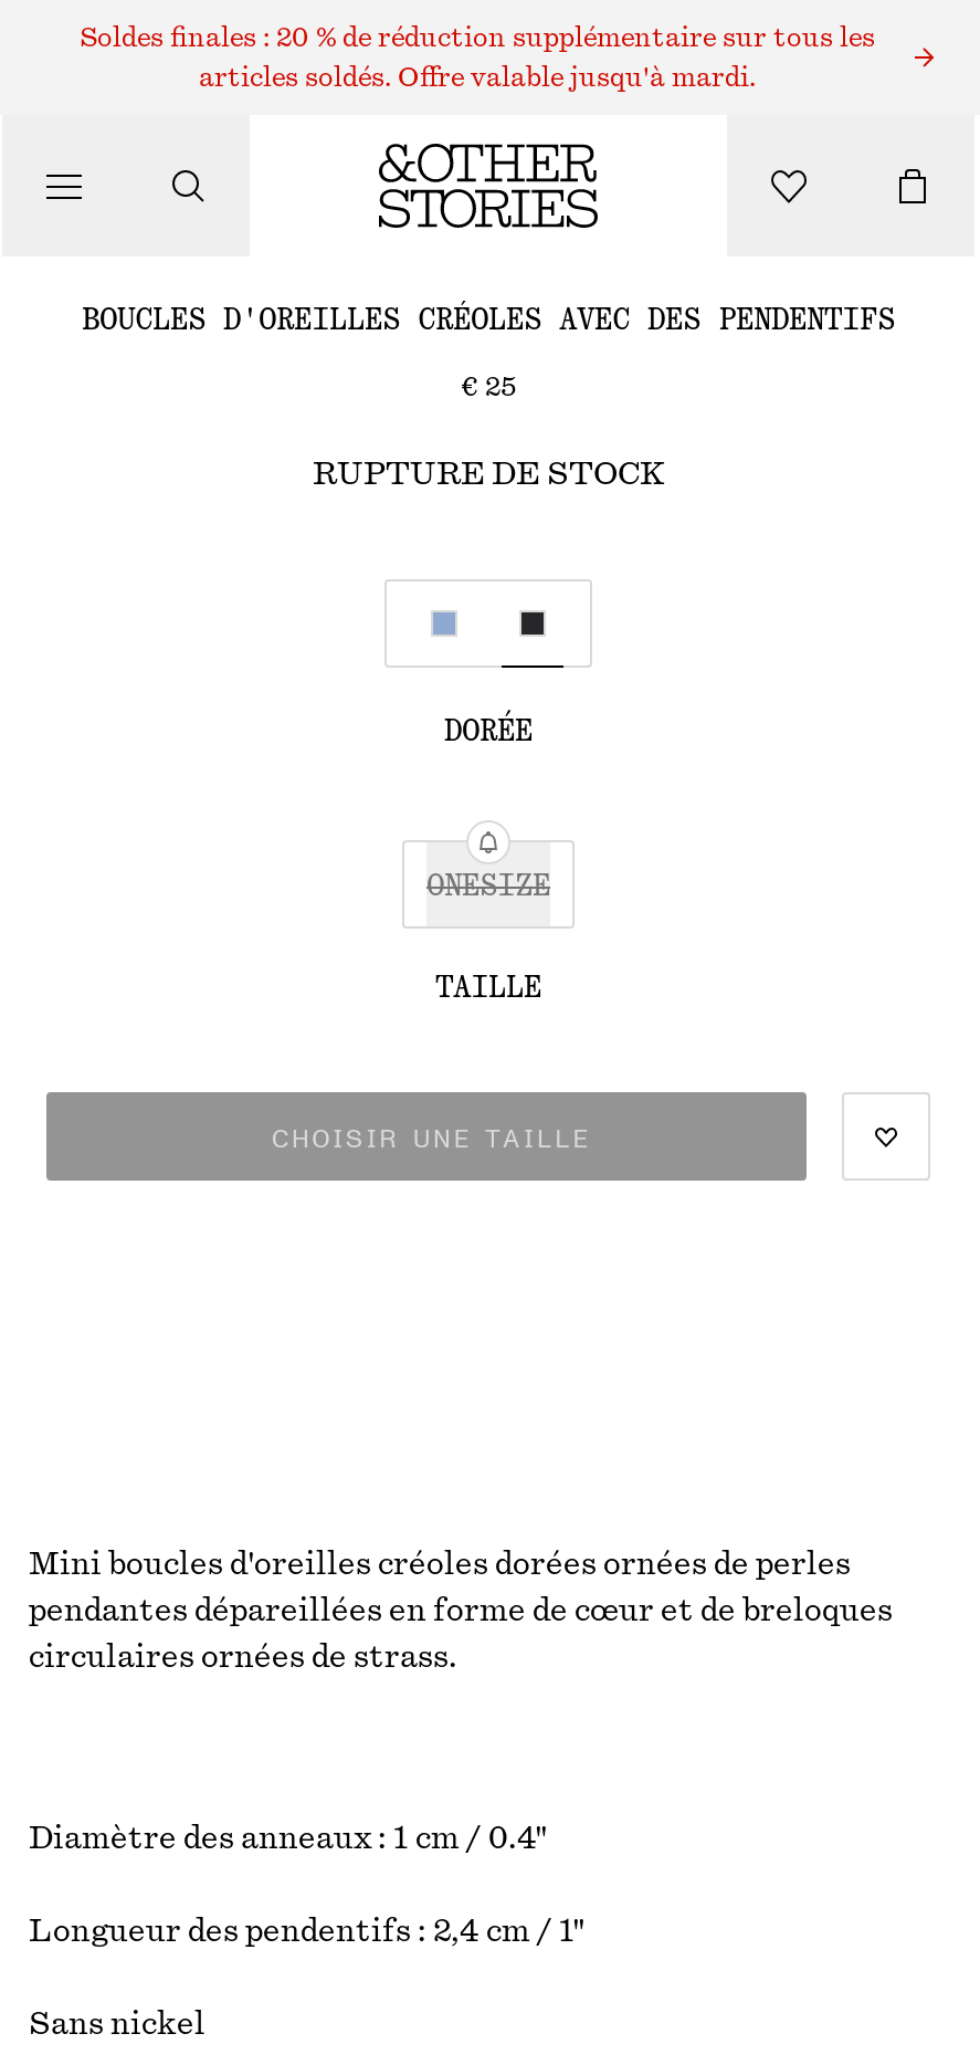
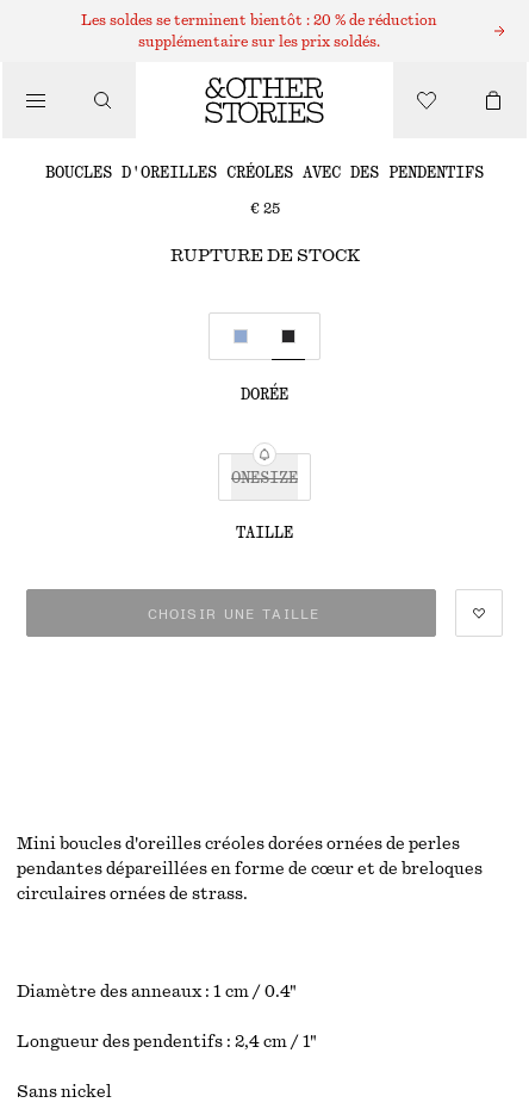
[80,24,875,51] Soldes finales : 20 % de réduction supplémentaire sur tous les -> [80,13,437,27] Les soldes se terminent bientôt : 20 % de réduction
[199,64,756,91] articles soldés. Offre valable jusqu'à mardi. -> [138,35,379,49] supplémentaire sur les prix soldés.

